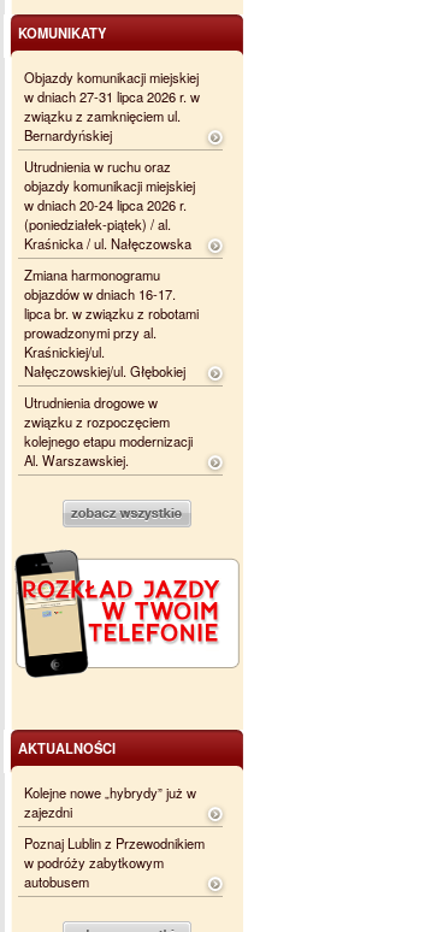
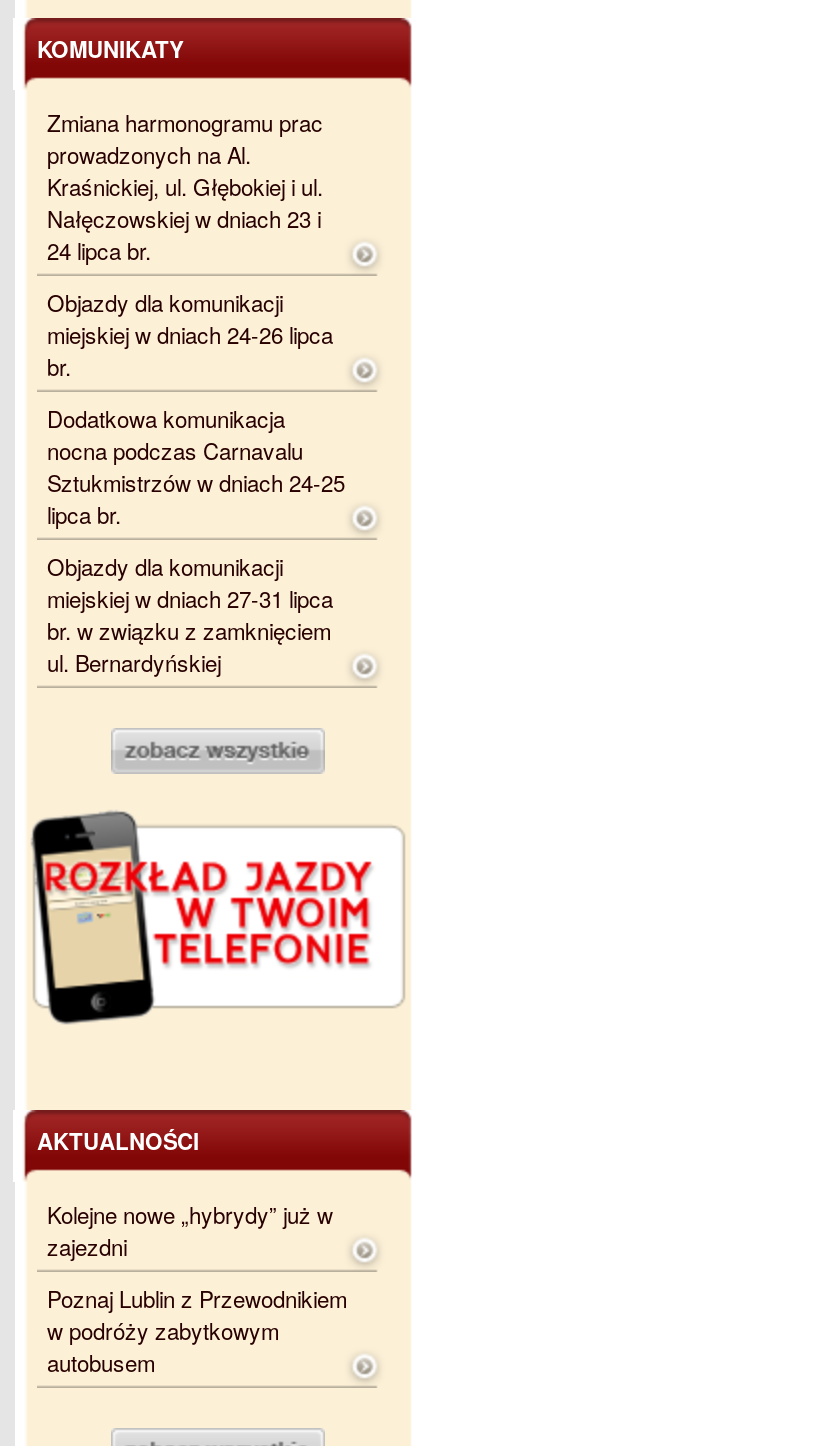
[24,67,200,144] Objazdy komunikacji miejskiej | w dniach 27-31 lipca 2026 r. w | związku z zamknięciem ul. | Bernardyńskiej -> [47,106,323,266] Zmiana harmonogramu prac | prowadzonych na Al. | Kraśnickiej, ul. Głębokiej i ul. | Nałęczowskiej w dniach 23 i | 24 lipca br.
[24,156,195,253] Utrudnienia w ruchu oraz | objazdy komunikacji miejskiej | w dniach 20-24 lipca 2026 r. | (poniedziałek-piątek) / al. | Kraśnicka / ul. Nałęczowska -> [47,286,333,382] Objazdy dla komunikacji | miejskiej w dniach 24-26 lipca | br.
[24,265,199,380] Zmiana harmonogramu | objazdów w dniach 16-17. | lipca br. w związku z robotami | prowadzonymi przy al. | Kraśnickiej/ul. | Nałęczowskiej/ul. Głębokiej -> [47,402,345,530] Dodatkowa komunikacja | nocna podczas Carnavalu | Sztukmistrzów w dniach 24-25 | lipca br.
[24,392,193,469] Utrudnienia drogowe w | związku z rozpoczęciem | kolejnego etapu modernizacji | Al. Warszawskiej. -> [47,550,333,678] Objazdy dla komunikacji | miejskiej w dniach 27-31 lipca | br. w związku z zamknięciem | ul. Bernardyńskiej

